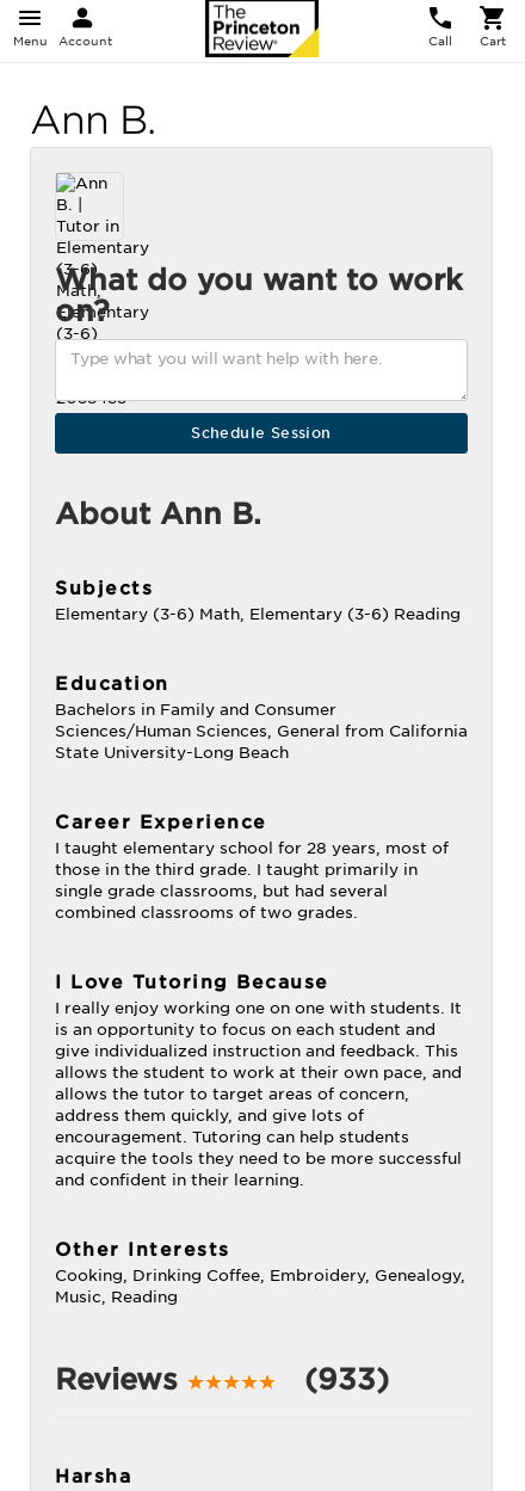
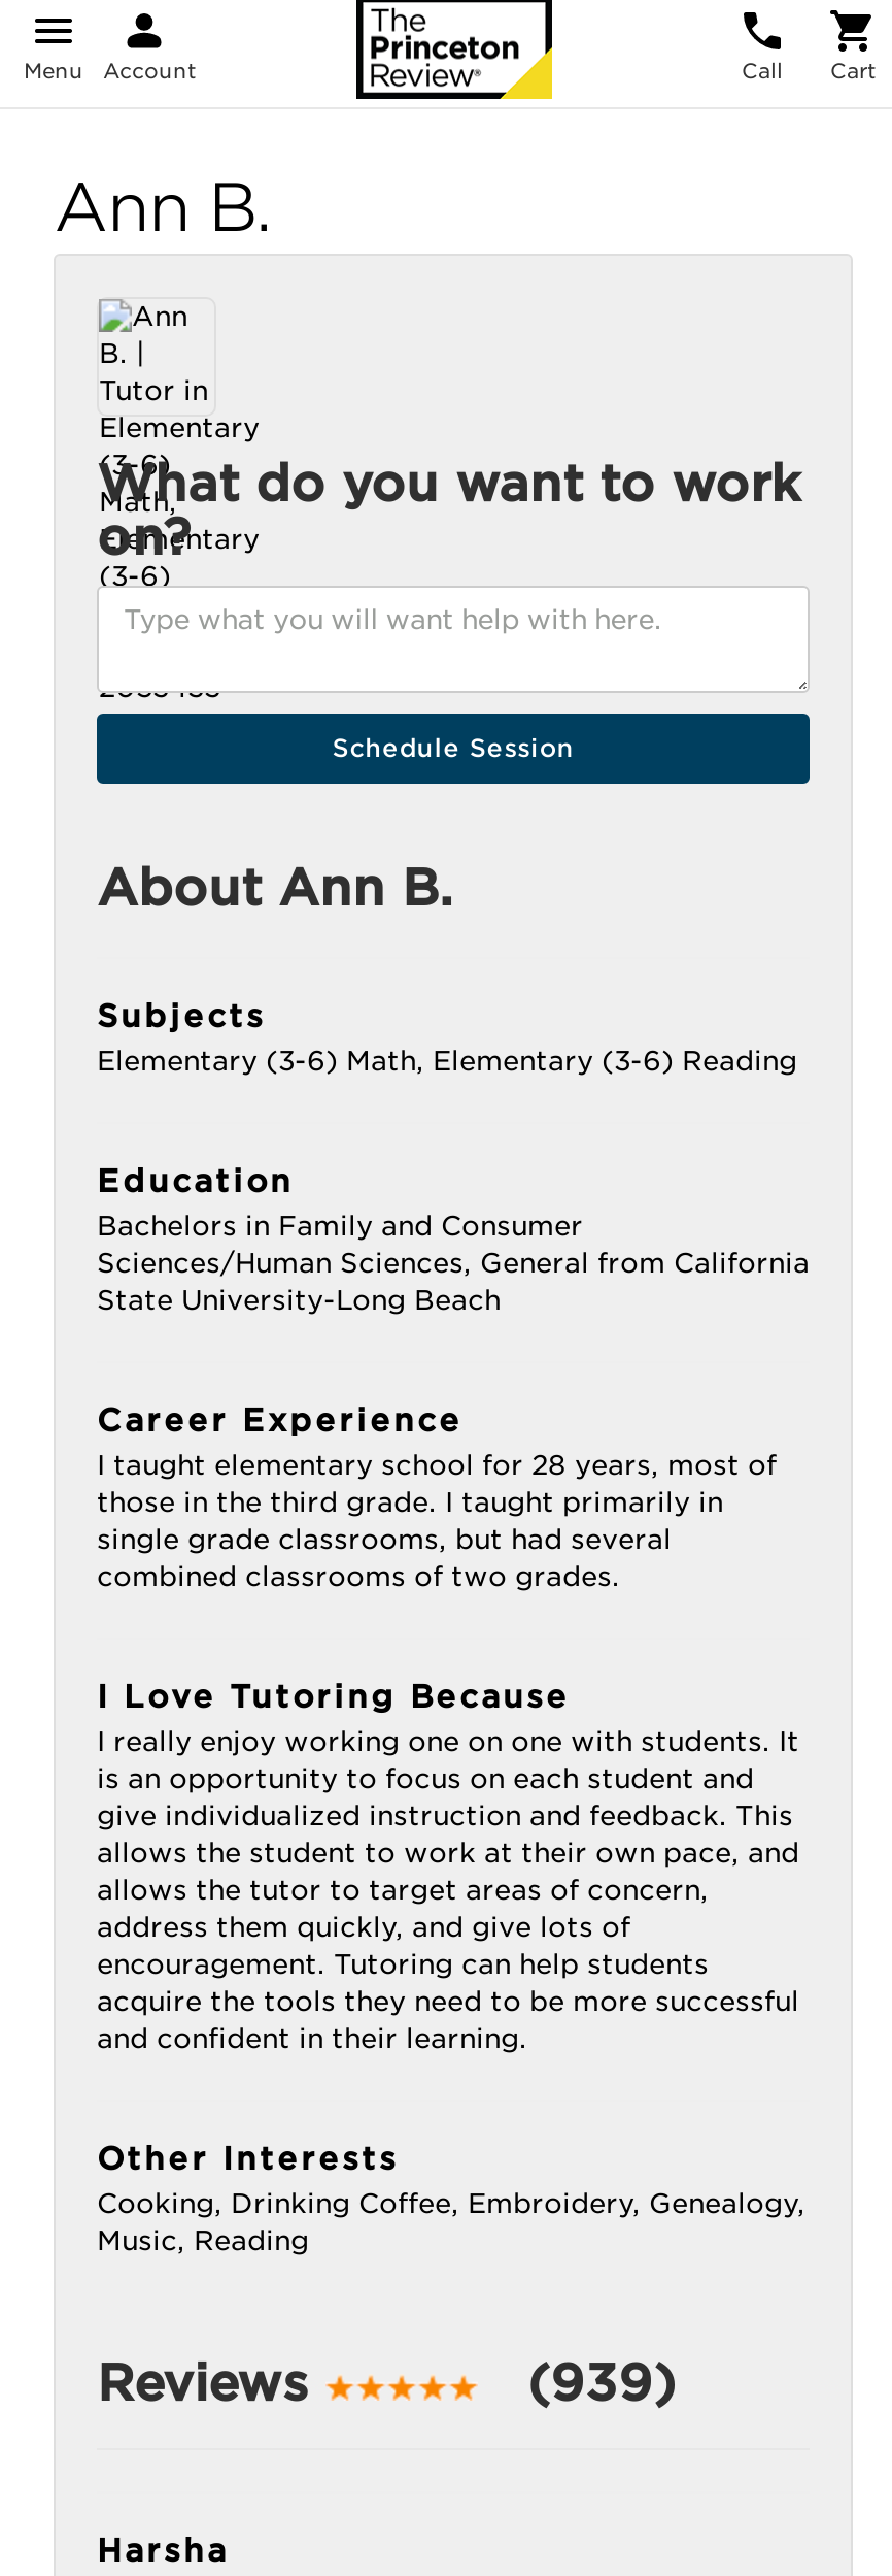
[276,1362,389,1397] (933) -> [478,2353,676,2413] (939)

